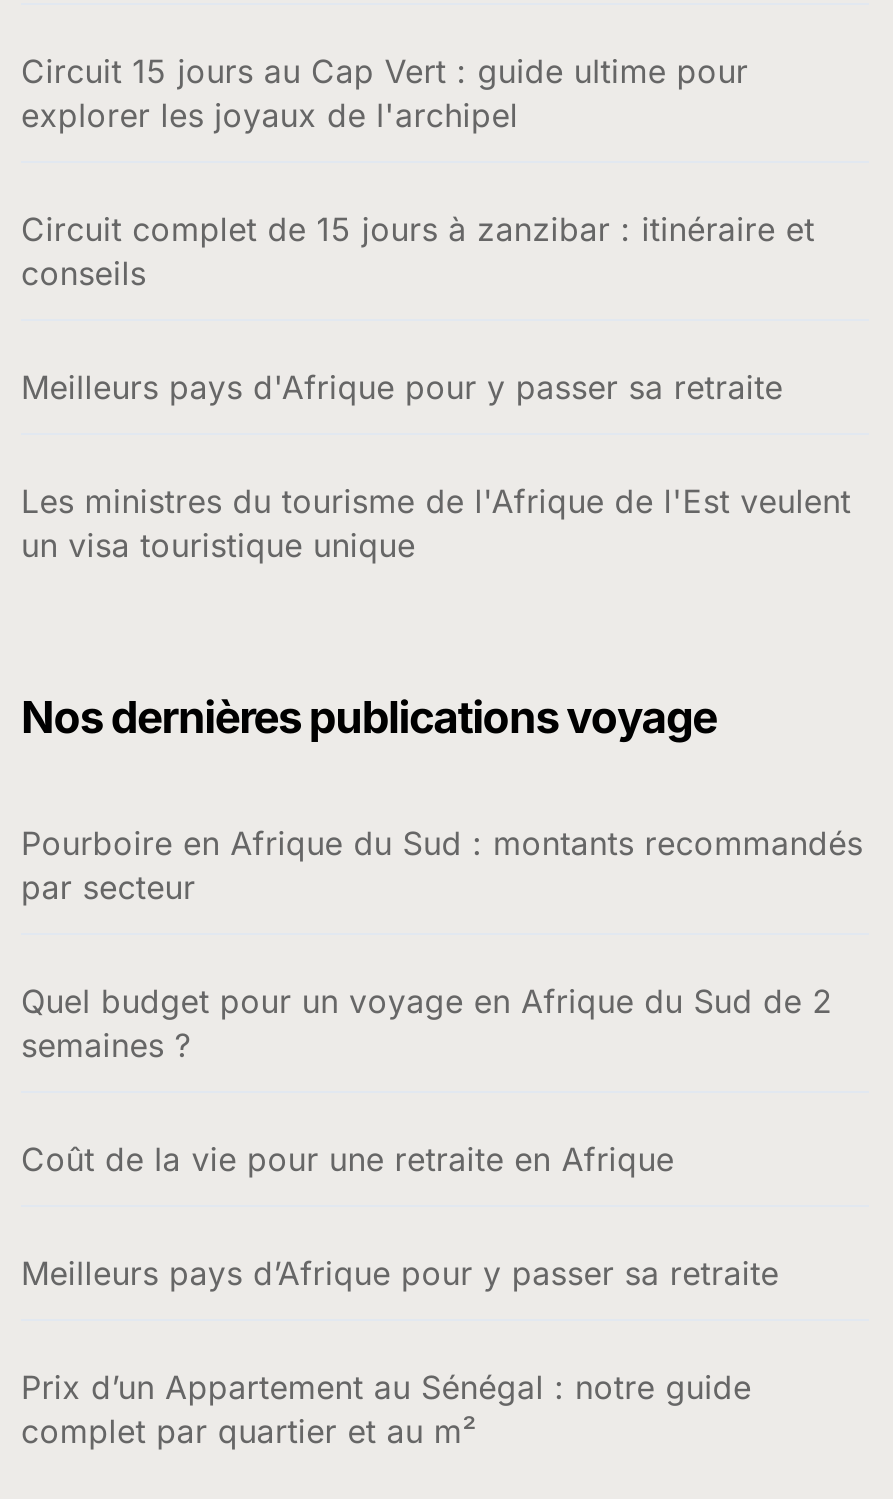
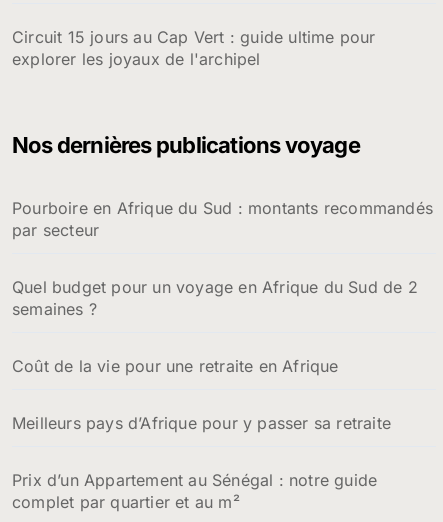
[21,208,851,564] Circuit complet de 15 jours à zanzibar : itinéraire et | conseils | Meilleurs pays d'Afrique pour y passer sa retraite | Les ministres du tourisme de l'Afrique de l'Est veulent | un visa touristique unique -> none

